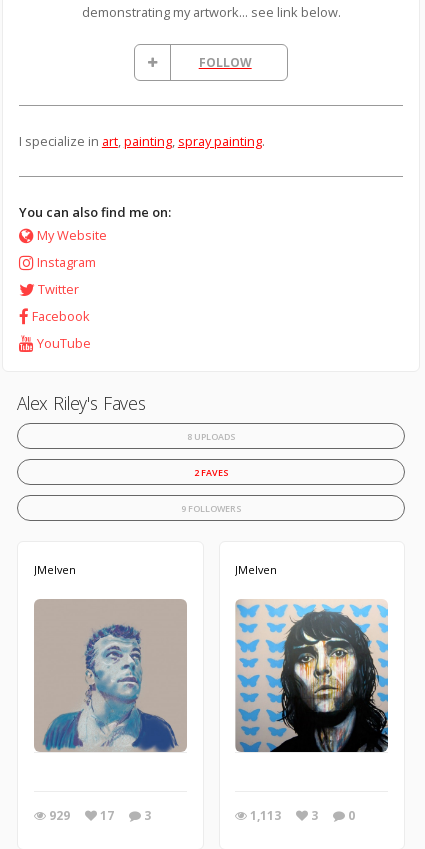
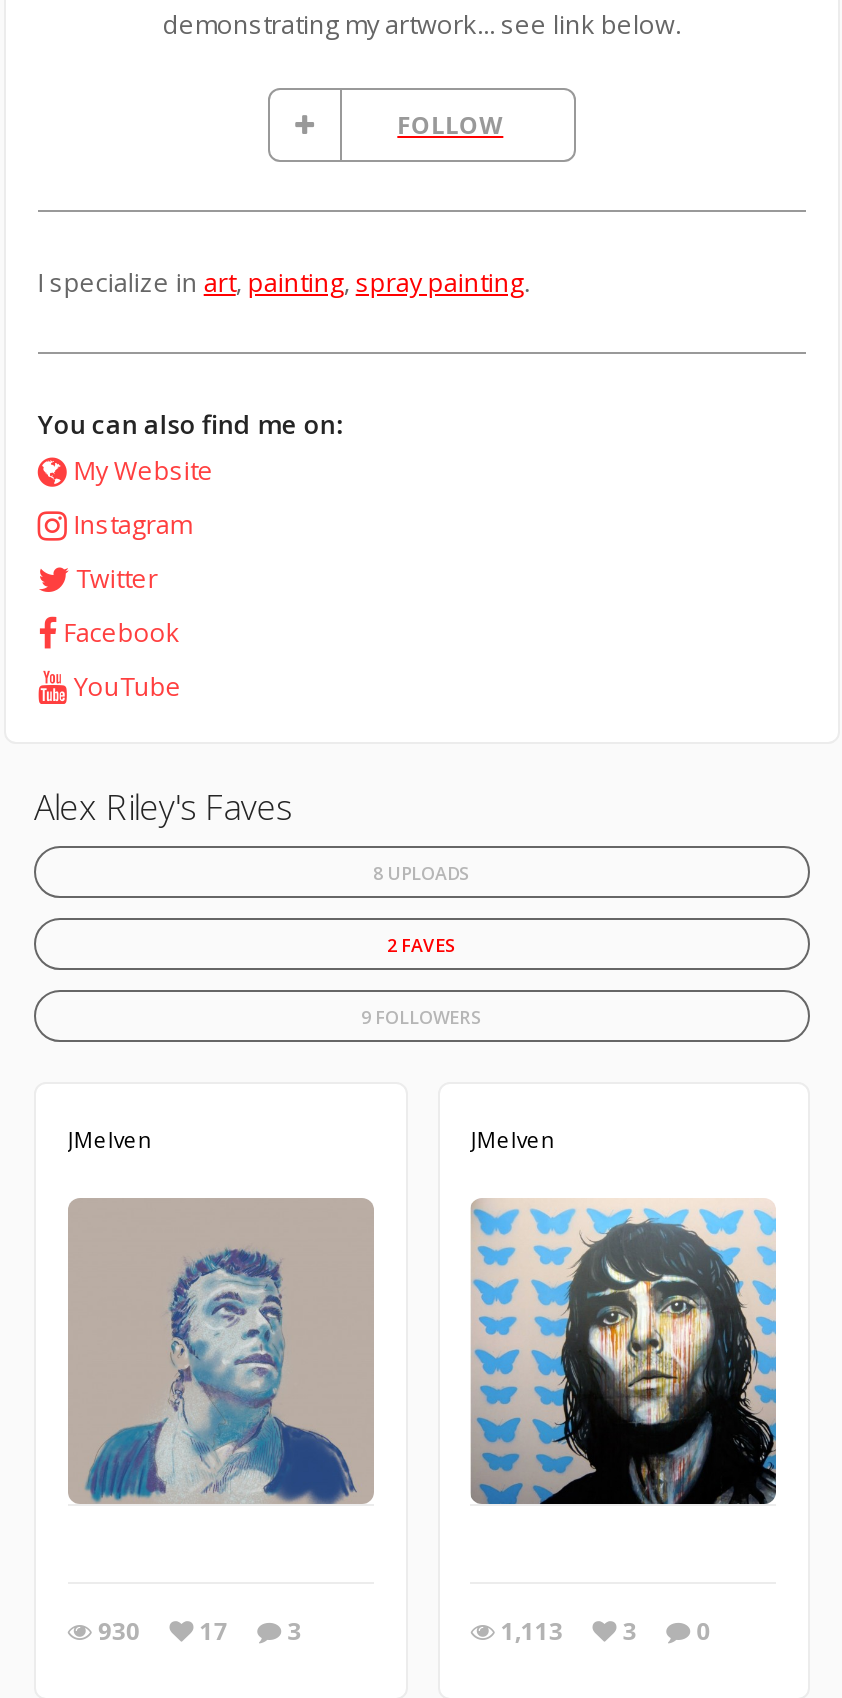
[46,807,151,824] 929 17 3 -> [92,1614,301,1648] 930 17 3

